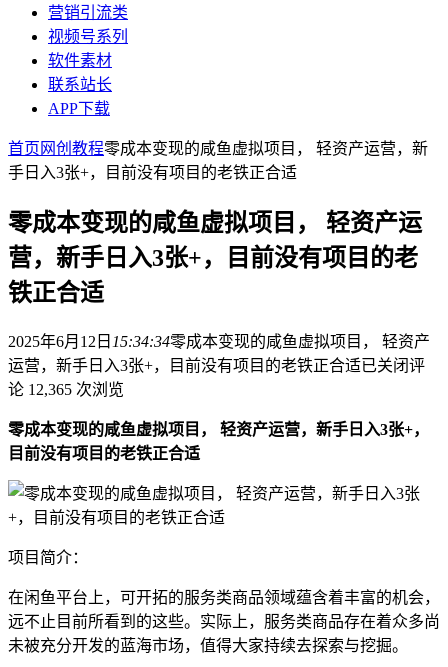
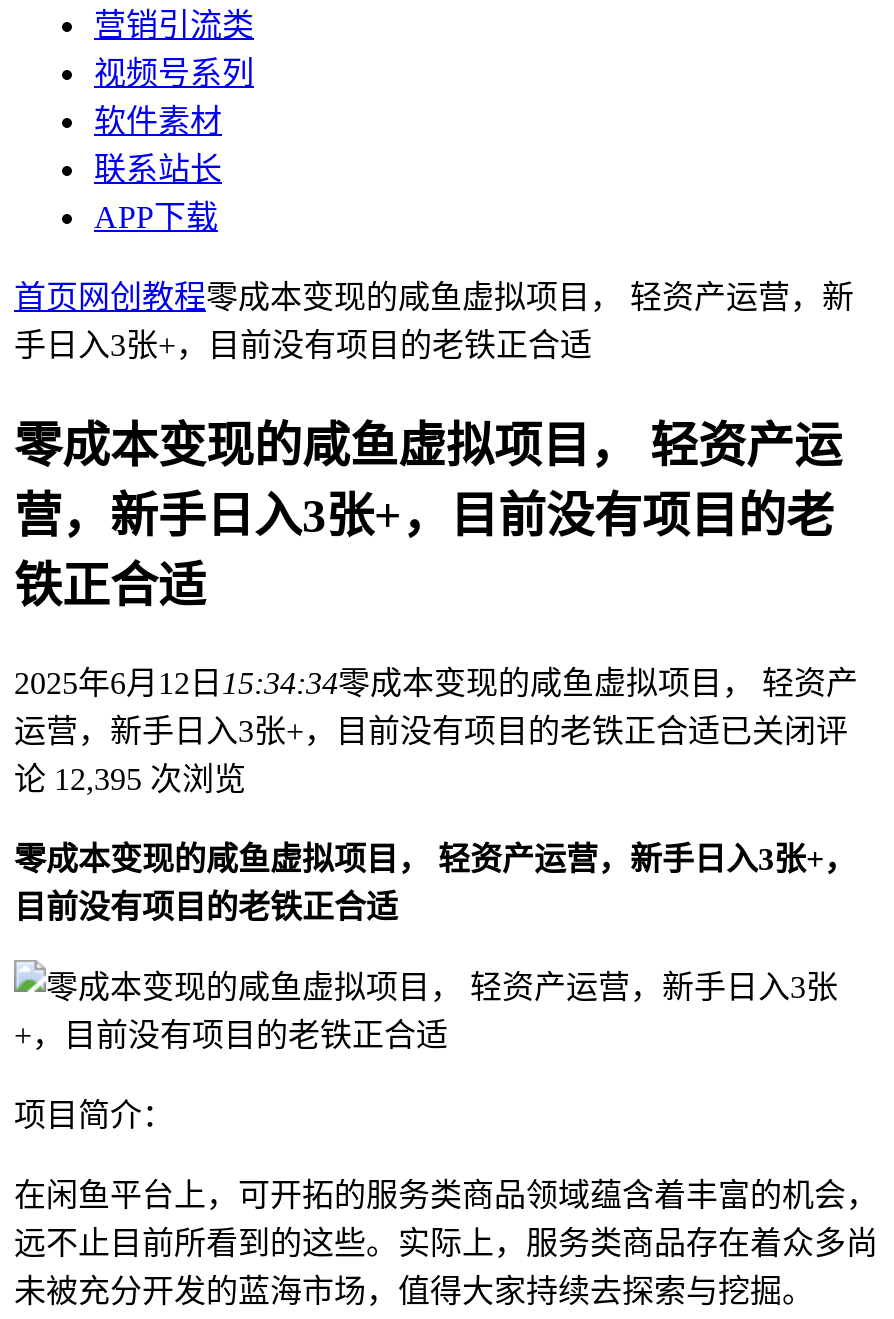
[8,381,124,398] 论12,365 次浏览 -> [14,762,246,796] 论12,395 次浏览

